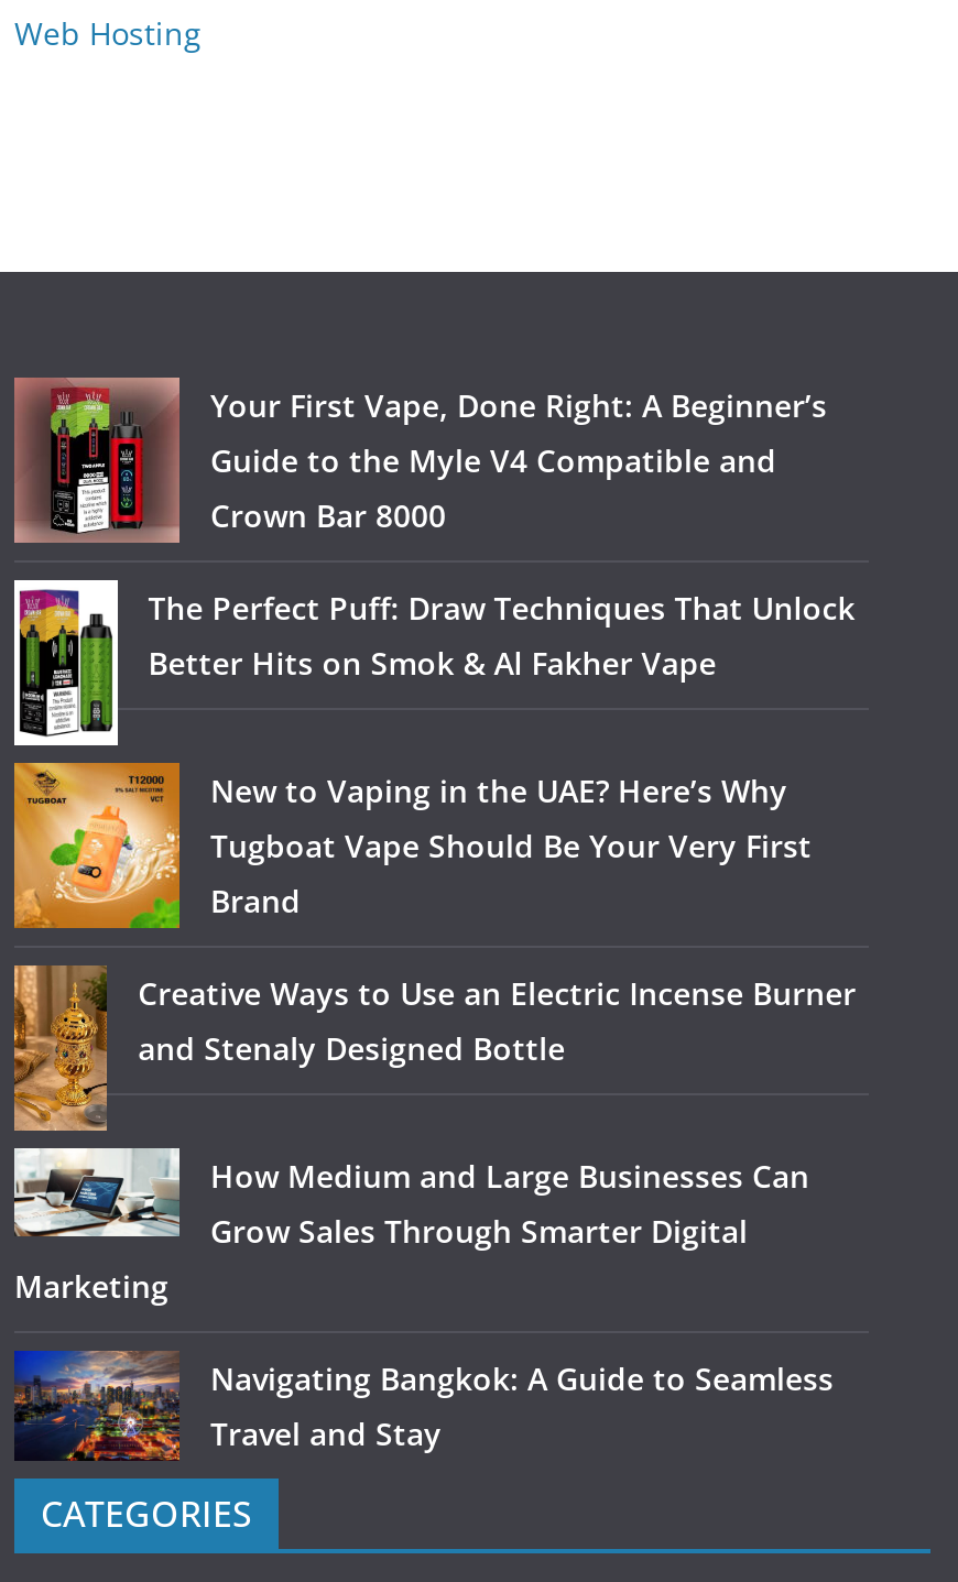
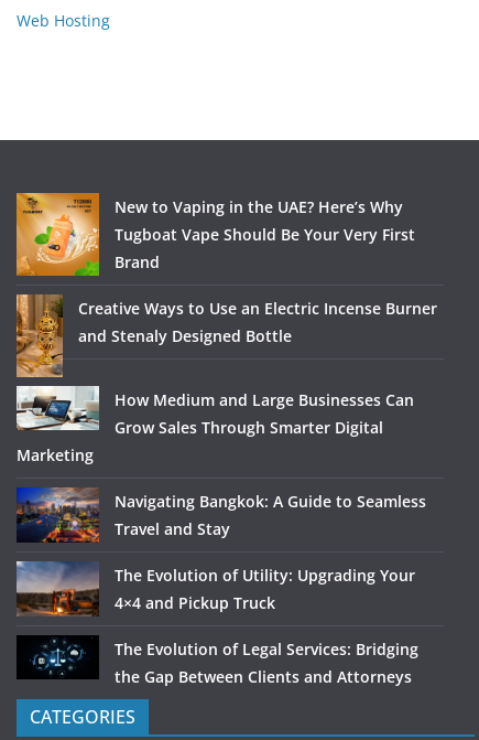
[12,375,855,684] [image] | Your First Vape, Done Right: A Beginner’s | Guide to the Myle V4 Compatible and | Crown Bar 8000 | The Perfect Puff: Draw Techniques That Unlock | Better Hits on Smok & Al Fakher Vape -> none
[12,578,120,748] [image] -> none
moved [12,761,856,1455] -> [15,192,437,540]: [image] | New to Vaping in the UAE? Here’s Why | Tugboat Vape Should Be Your Very First | ... | Navigating Bangkok: A Guide to Seamless | Travel and Stay
none -> [15,553,418,687] [image] | The Evolution of Utility: Upgrading Your | 4×4 and Pickup Truck | The Evolution of Legal Services: Bridging | the Gap Between Clients and Attorneys
none -> [17,635,99,679] [image]

